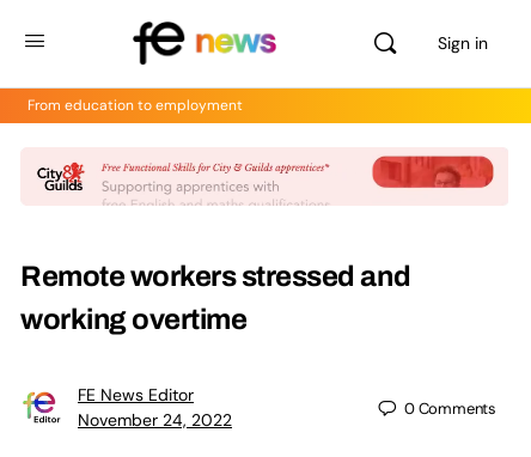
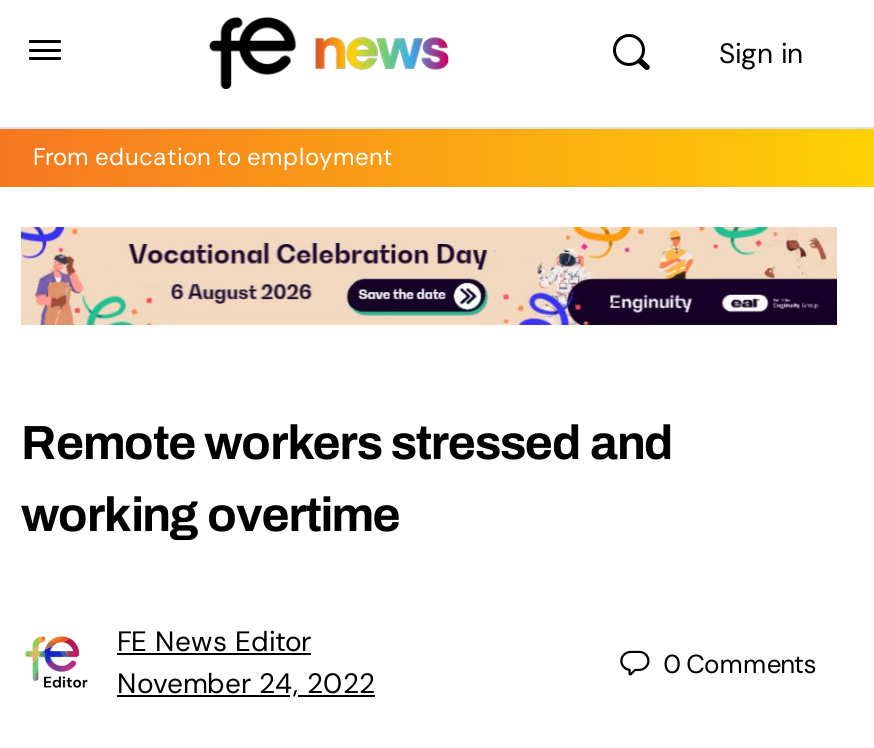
[20,147,508,206] [image] -> [19,225,839,327] [image]

